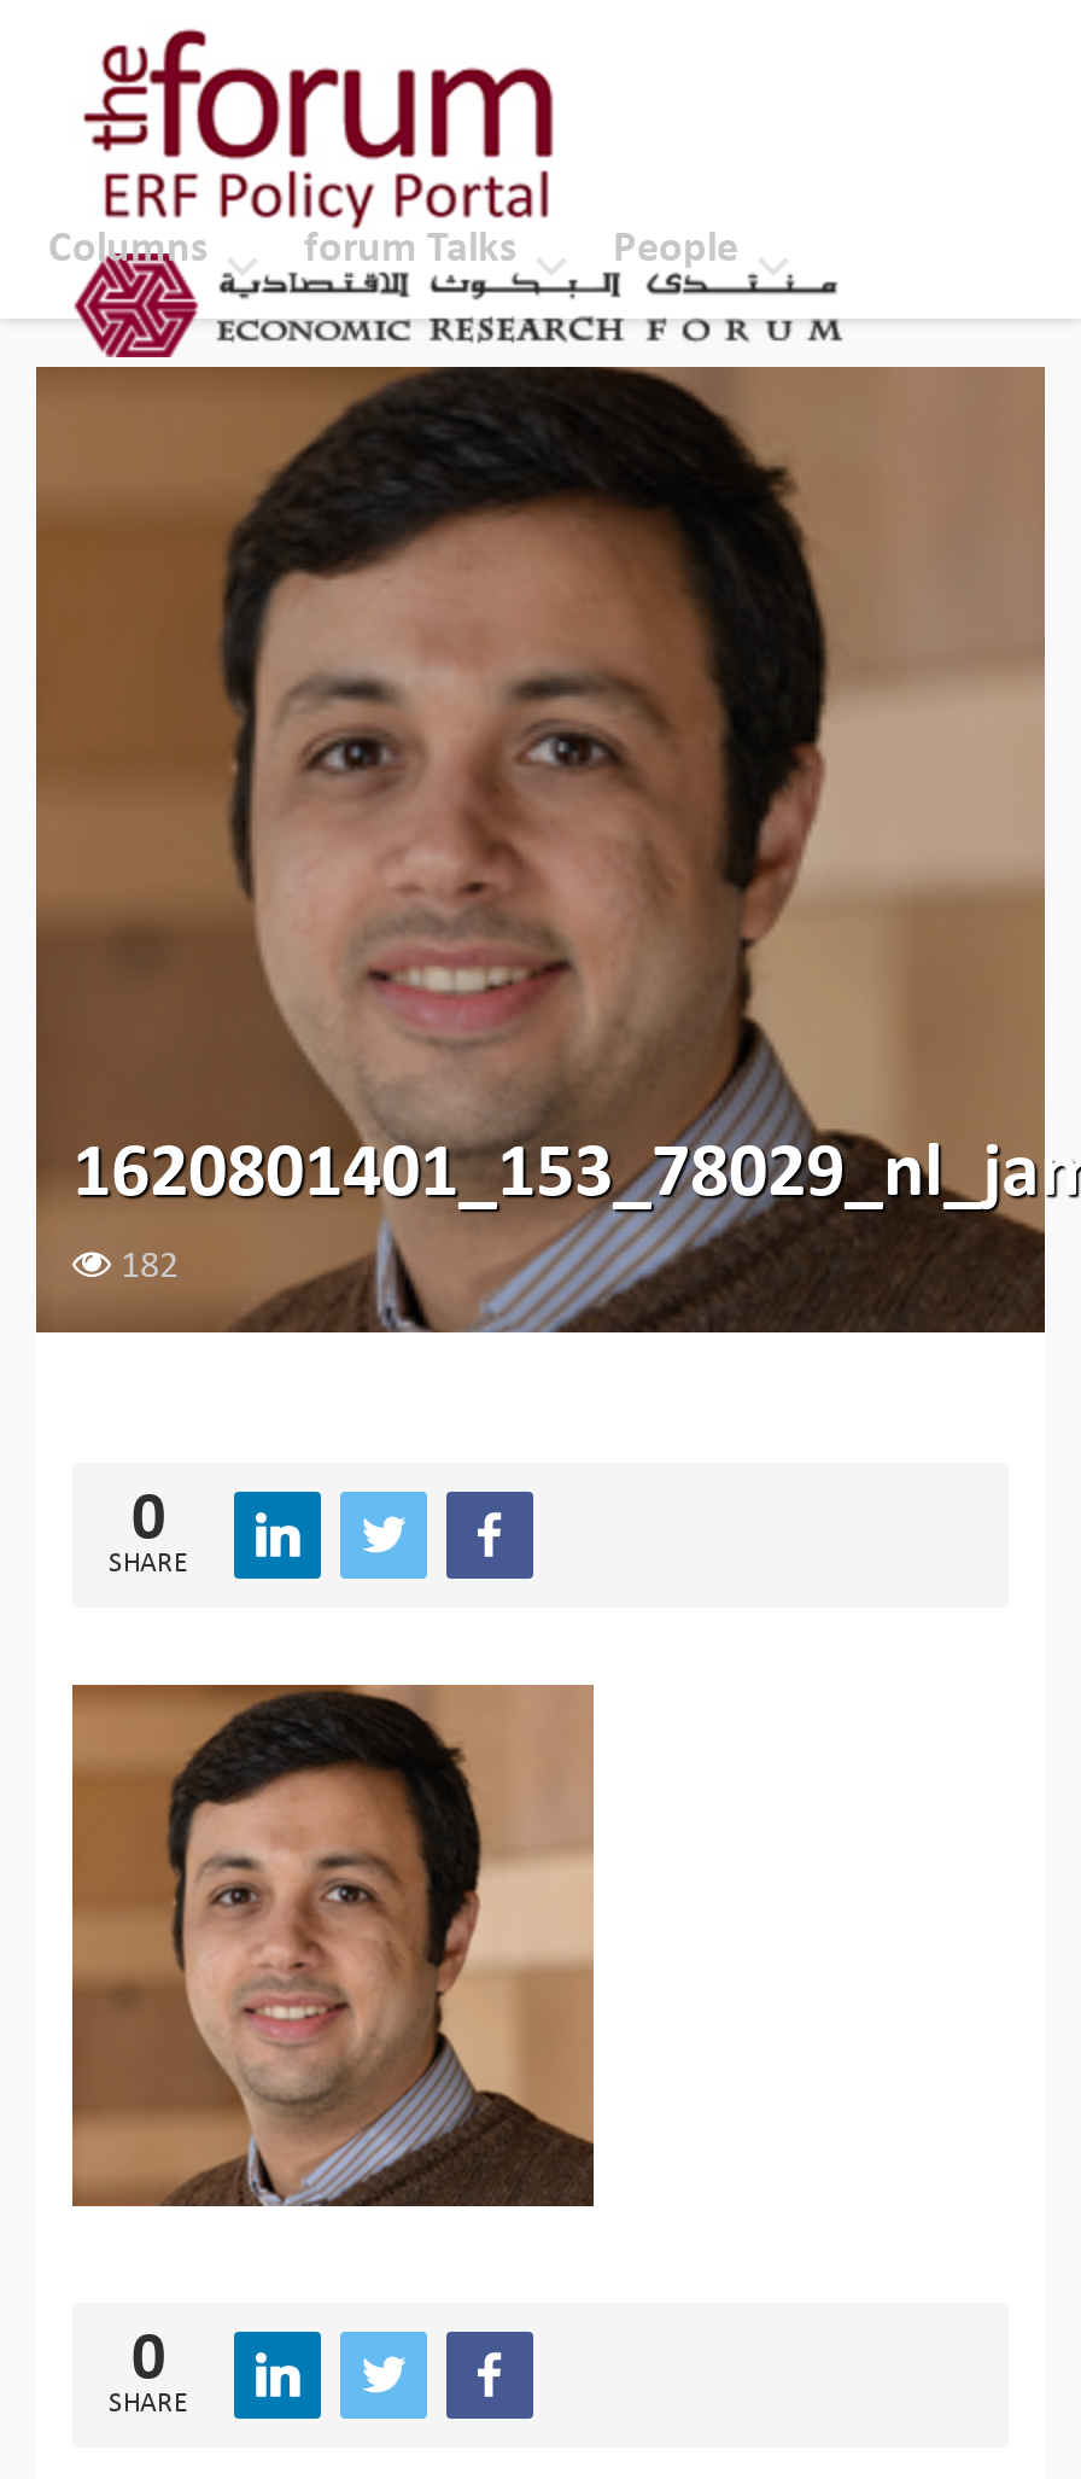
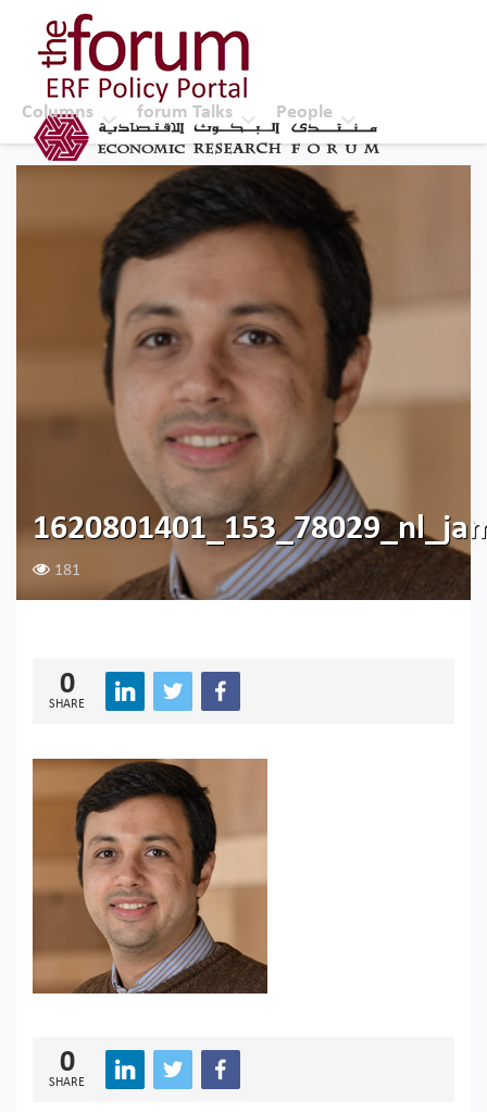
[121,1248,179,1287] 182 -> [54,562,80,579] 181

